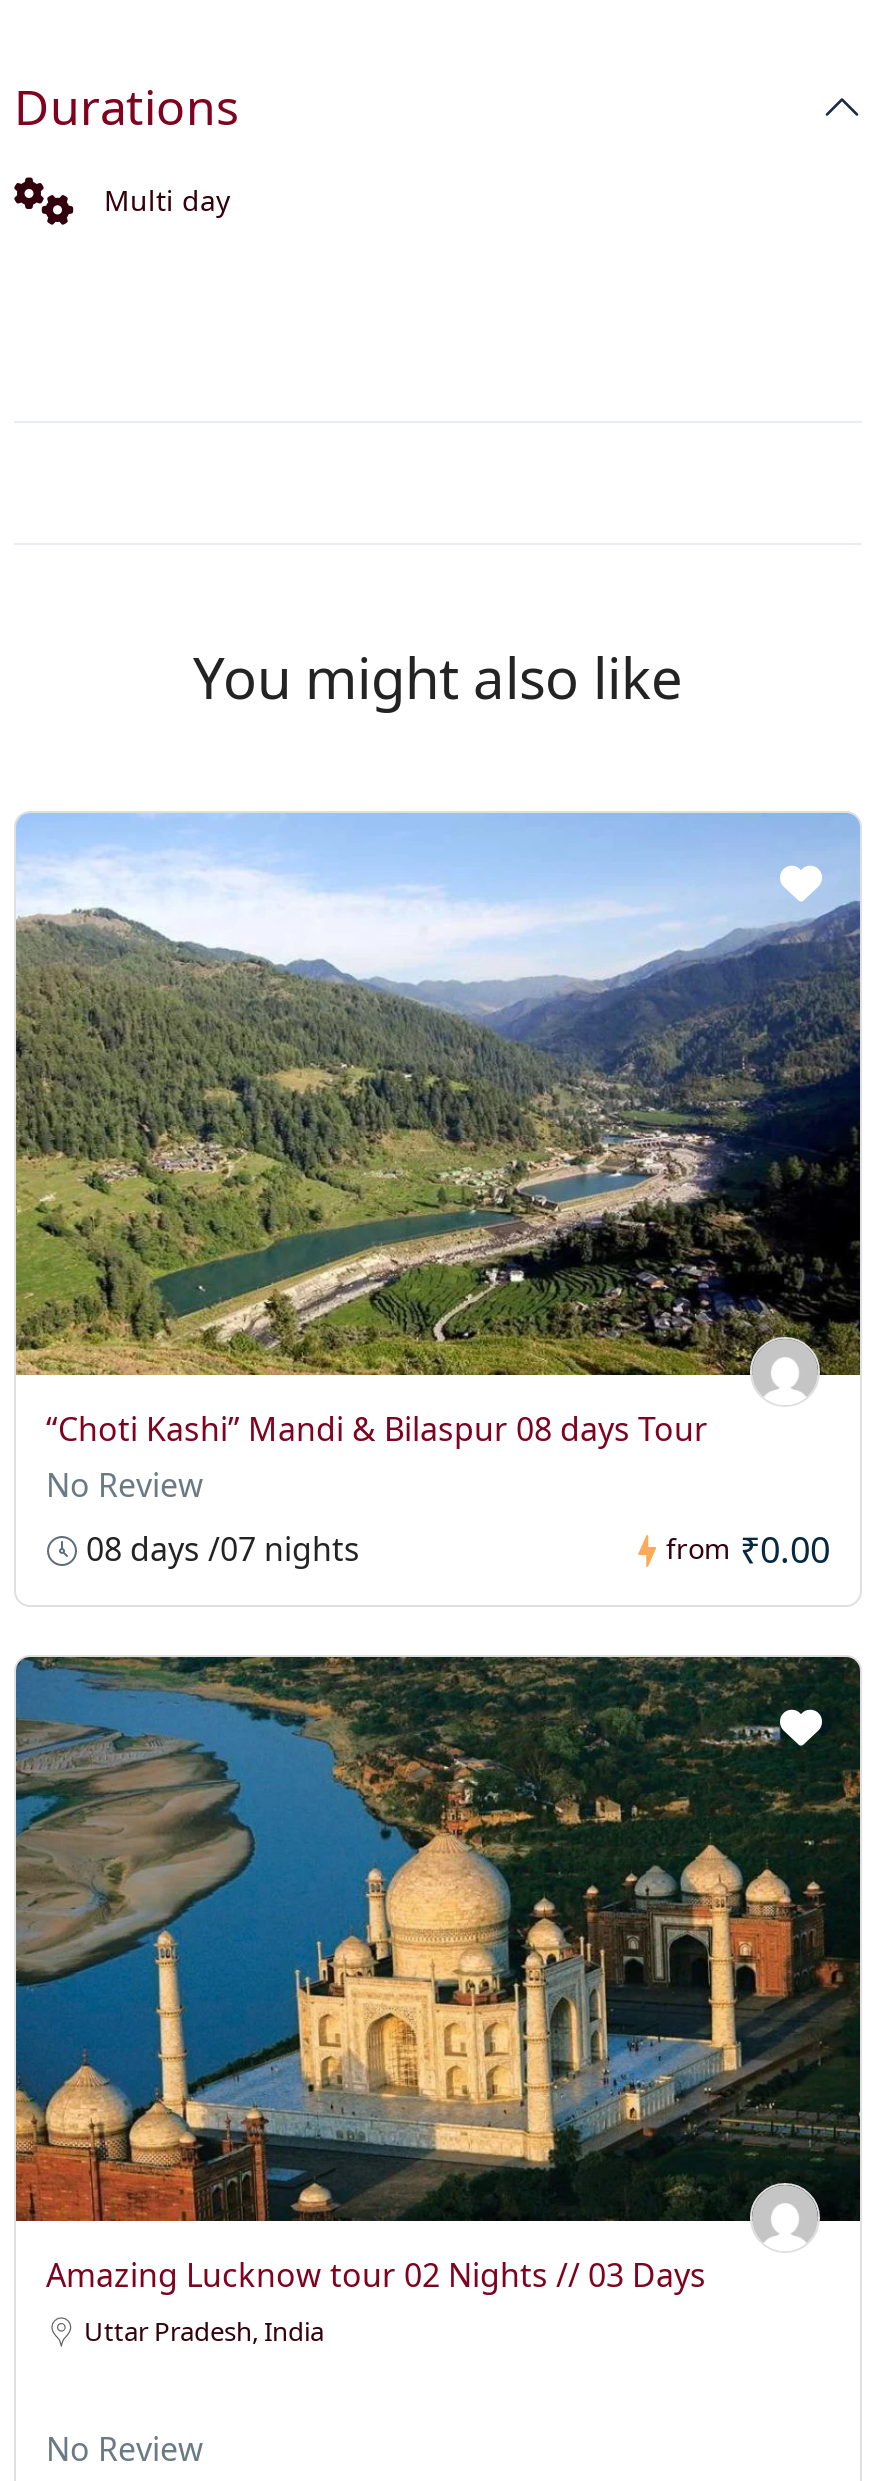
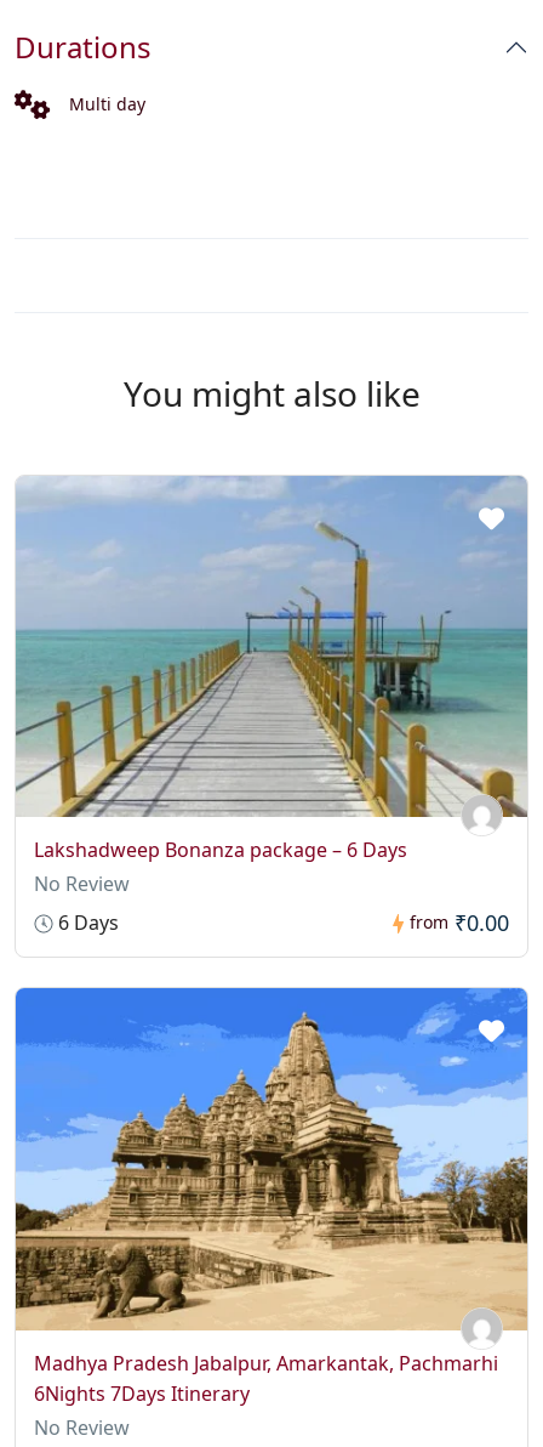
[14,813,862,1452] [image] | “Choti Kashi” Mandi & Bilaspur 08 days Tour -> [15,476,528,863] [image] | Lakshadweep Bonanza package – 6 Days
[78,1528,360,1572] 08 days /07 nights -> [53,910,119,936] 6 Days
[14,1655,862,2348] [image] | Amazing Lucknow tour 02 Nights // 03 Days | Uttar Pradesh, India -> [15,987,528,1406] [image] | Madhya Pradesh Jabalpur, Amarkantak, Pachmarhi | 6Nights 7Days Itinerary

